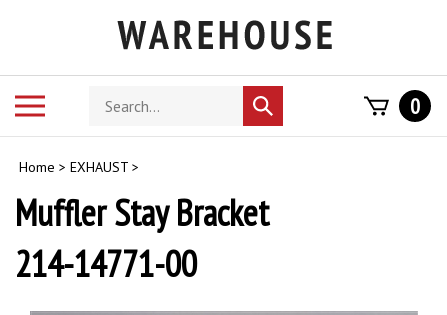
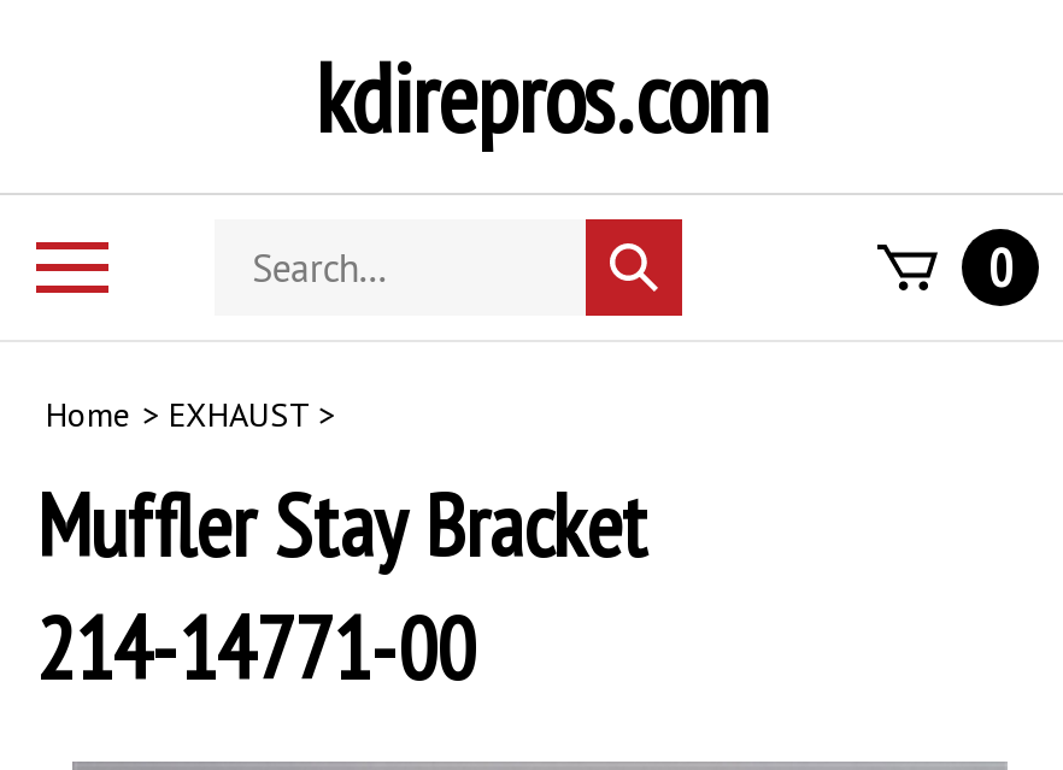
none -> [315,34,765,159] kdirepros.com

